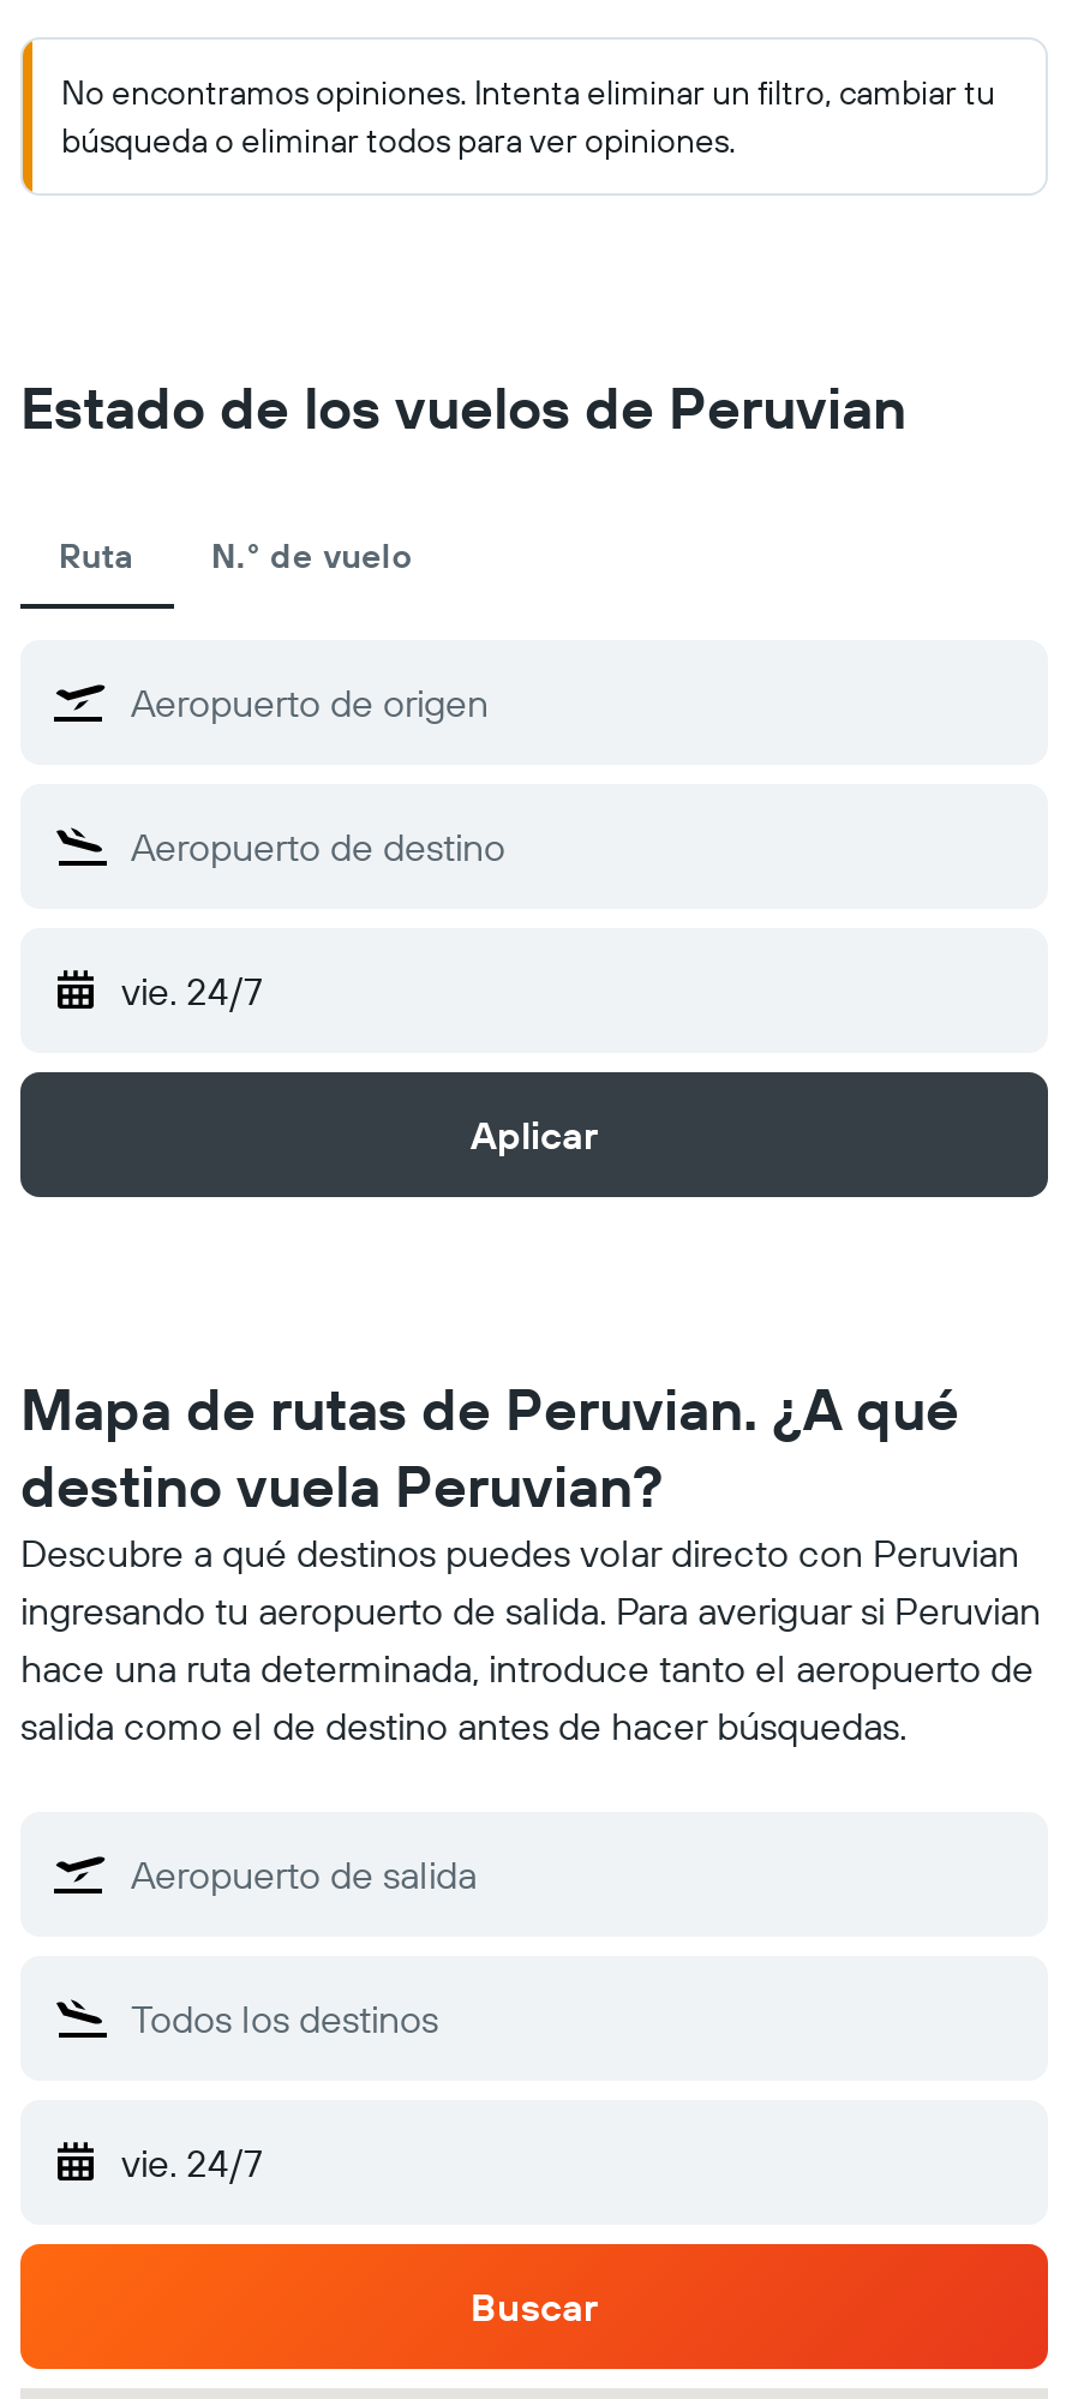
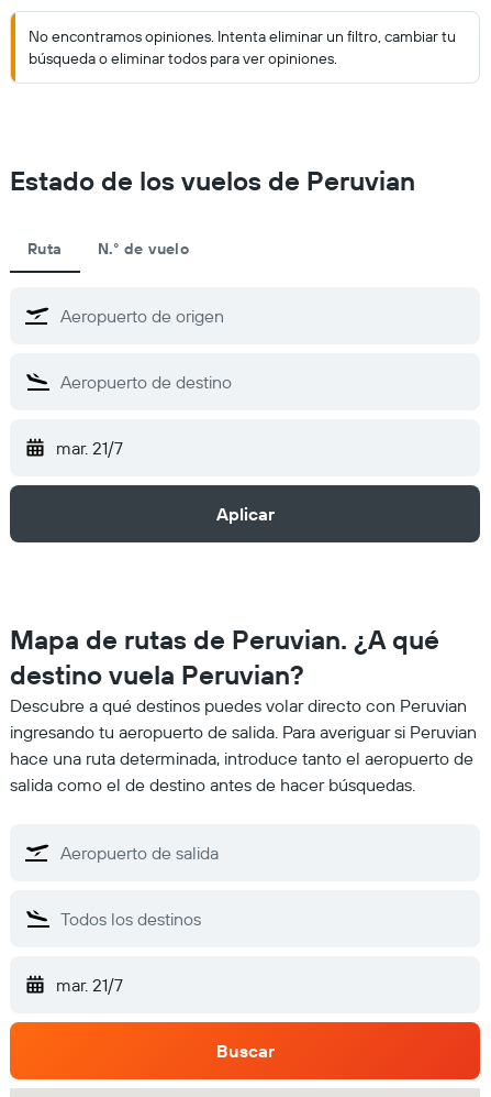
[121,967,263,1015] vie. 24/7 -> [56,437,123,459] mar. 21/7
[121,2138,263,2186] vie. 24/7 -> [56,974,123,996] mar. 21/7

